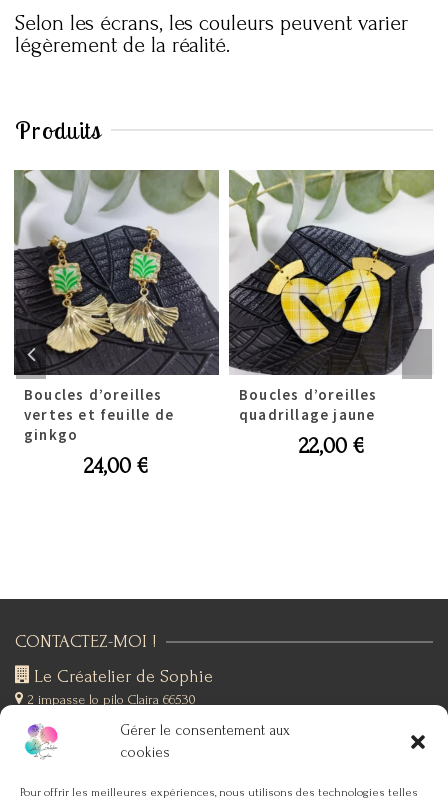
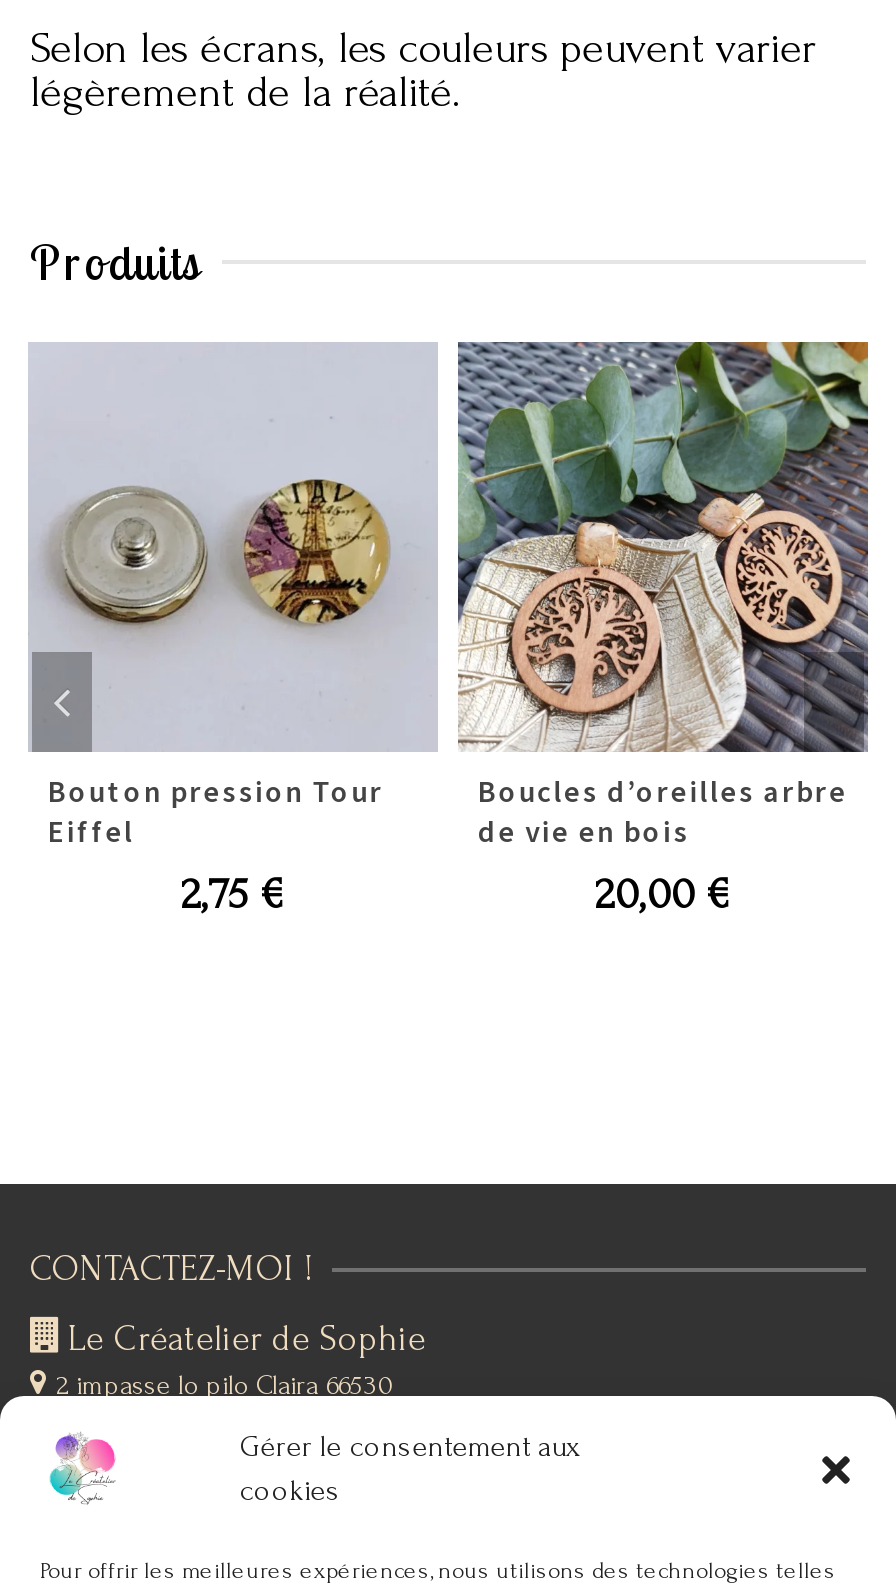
[13,169,220,478] [image] | Boucles d’oreilles | vertes et feuille de | ginkgo | 24,00 € -> [28,342,438,917] [image] | Bouton pression Tour | Eiffel | 2,75 €
[228,169,434,458] [image] | Boucles d’oreilles | quadrillage jaune | 22,00 € -> [456,340,870,917] [image] | Boucles d’oreilles arbre | de vie en bois | 20,00 €

